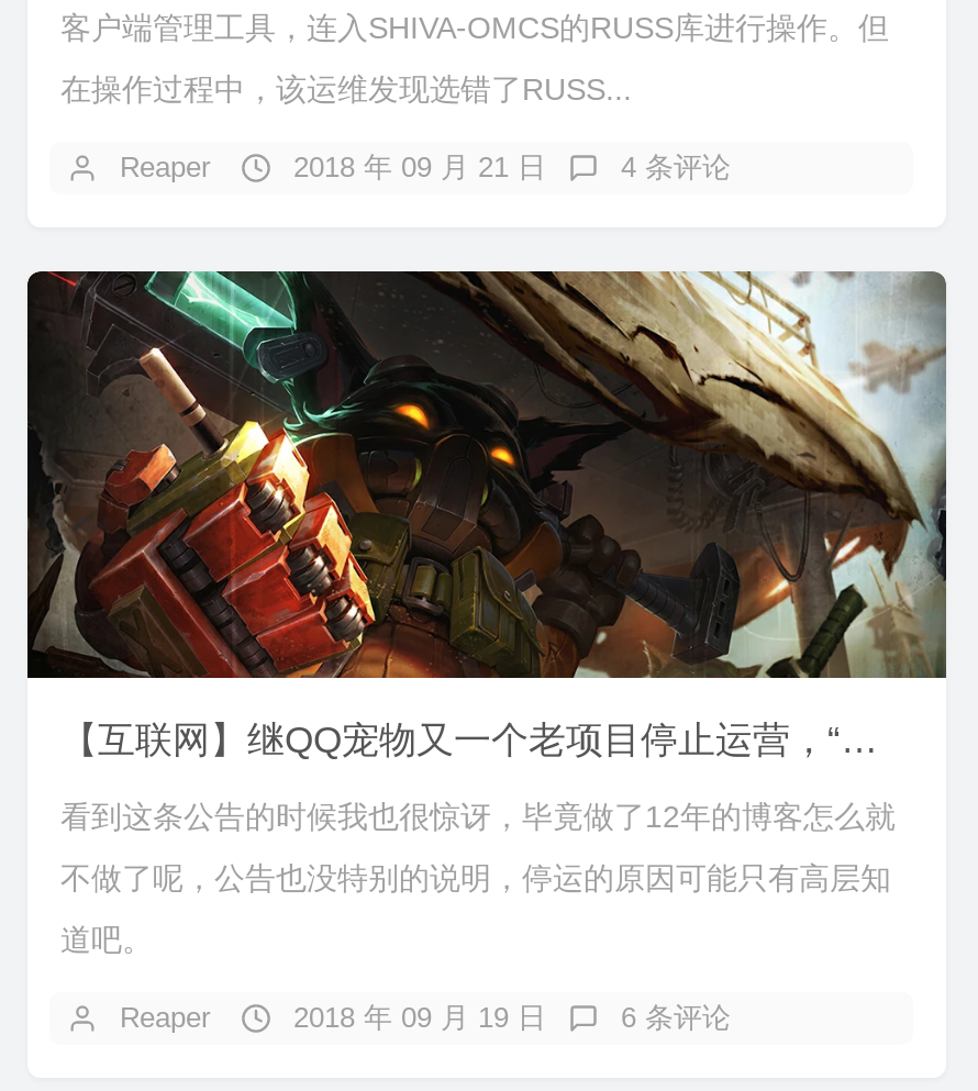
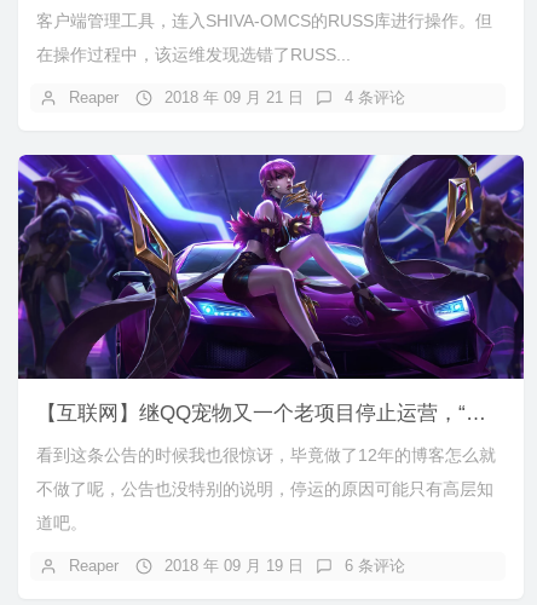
[25,269,946,680] [image] -> [17,154,525,380] [image]

